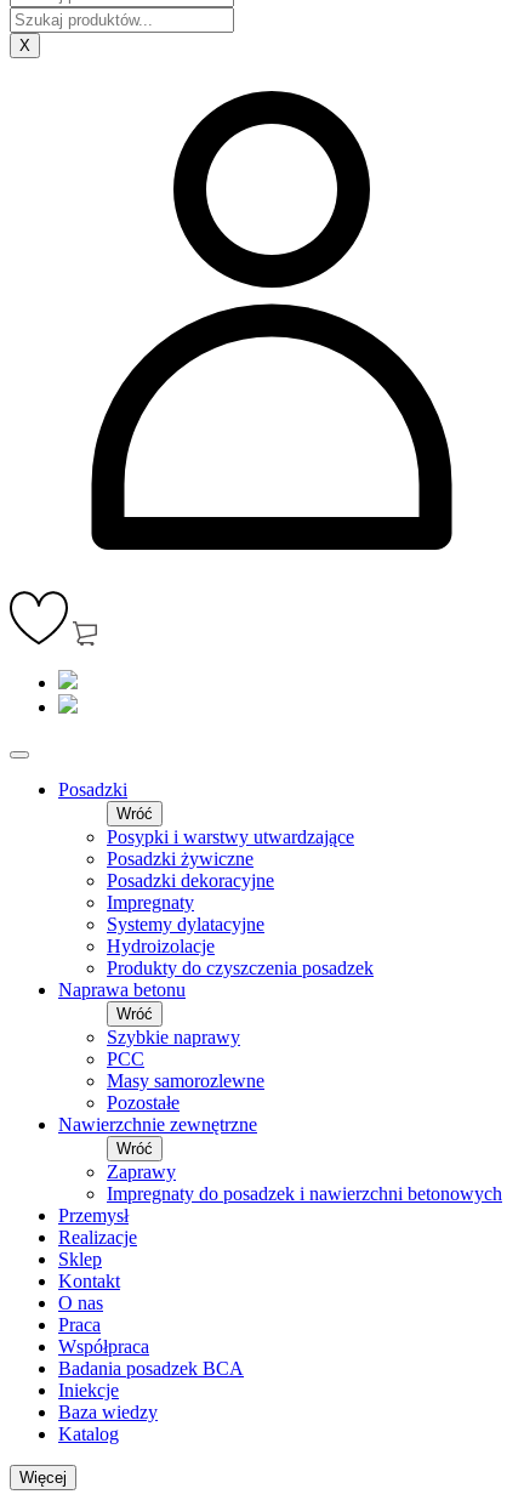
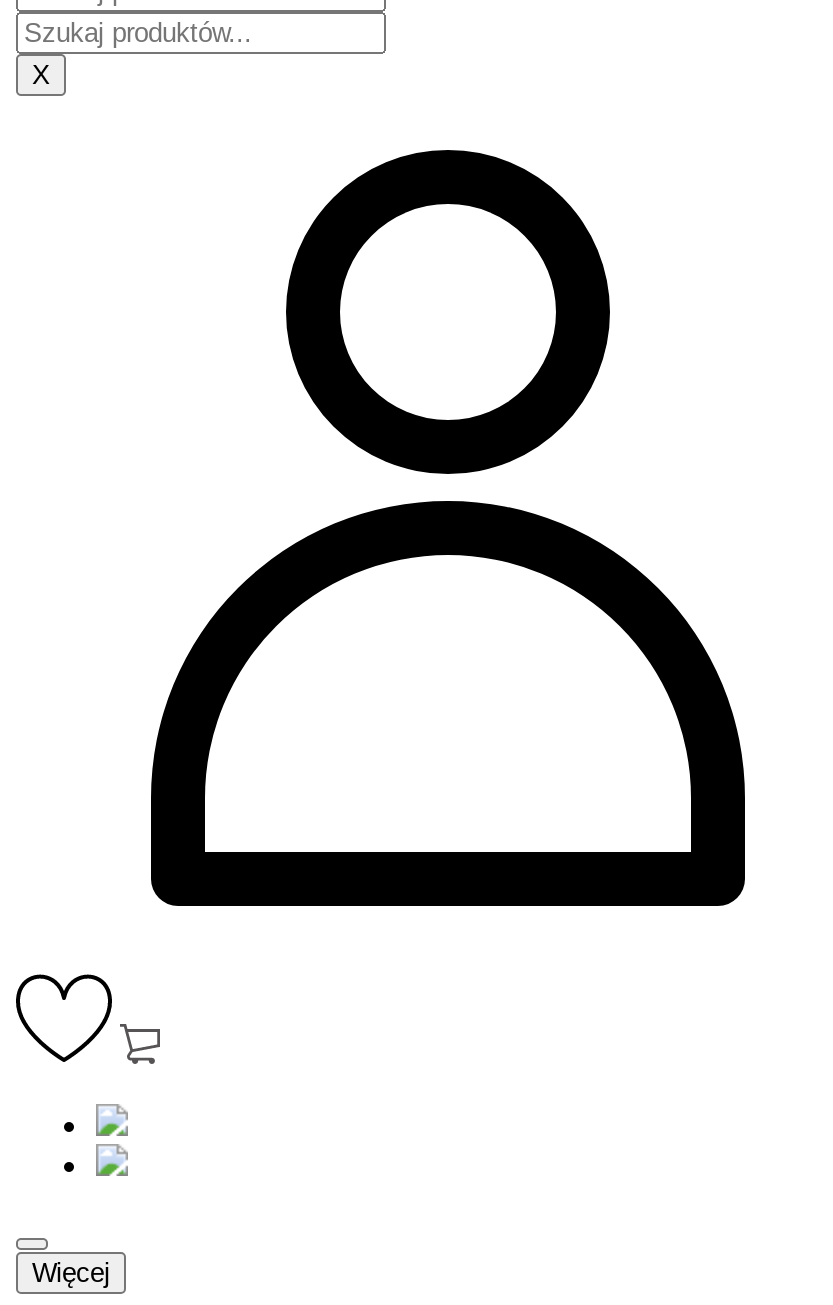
[58,779,502,1444] Posadzki | Wróć | Posypki i warstwy utwardzające | Posadzki żywiczne | Posadzki dekoracyjne | Impregnaty | Systemy dylatacyjne | Hydroizolacje | Produkty do czyszczenia posadzek | Naprawa betonu | Wróć | Szybkie naprawy | PCC | Masy samorozlewne | Pozostałe | Nawierzchnie zewnętrzne | Wróć | Zaprawy | Impregnaty do posadzek i nawierzchni betonowych | Przemysł | Realizacje | Sklep | Kontakt | O nas | Praca | Współpraca | Badania posadzek BCA | Iniekcje | Baza wiedzy | Katalog -> none

